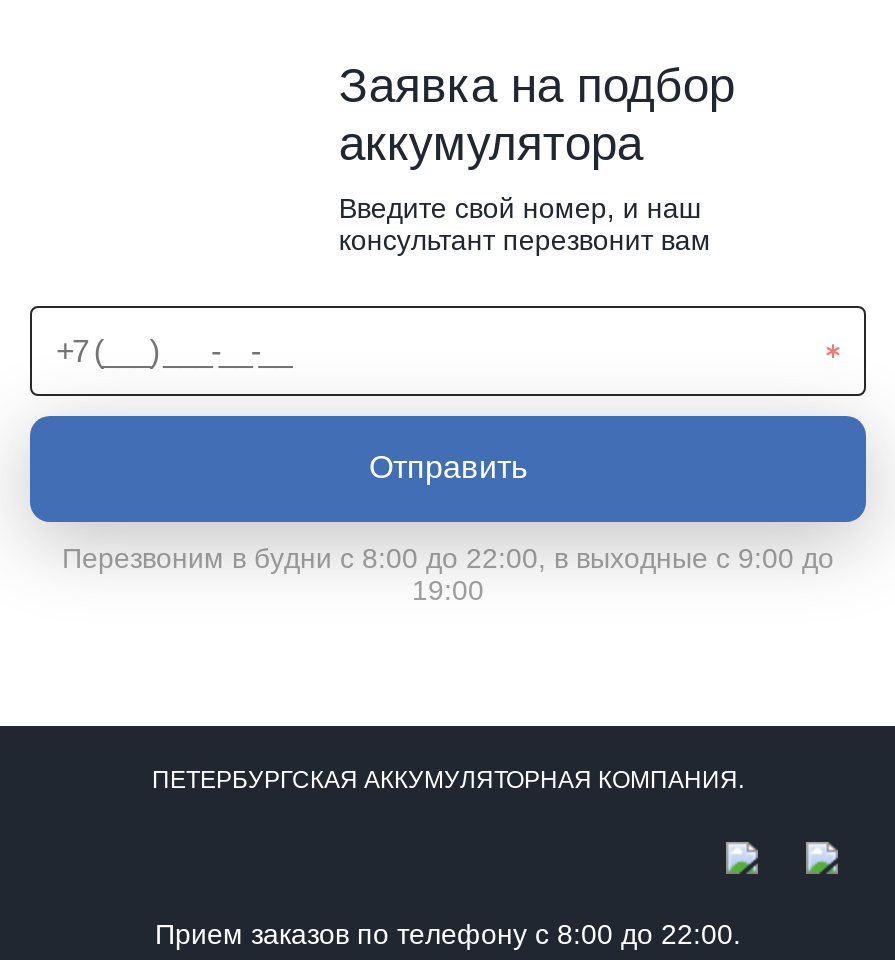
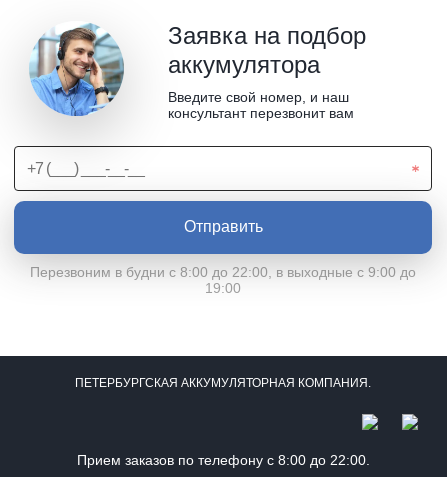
none -> [28,22,125,127] [image]

